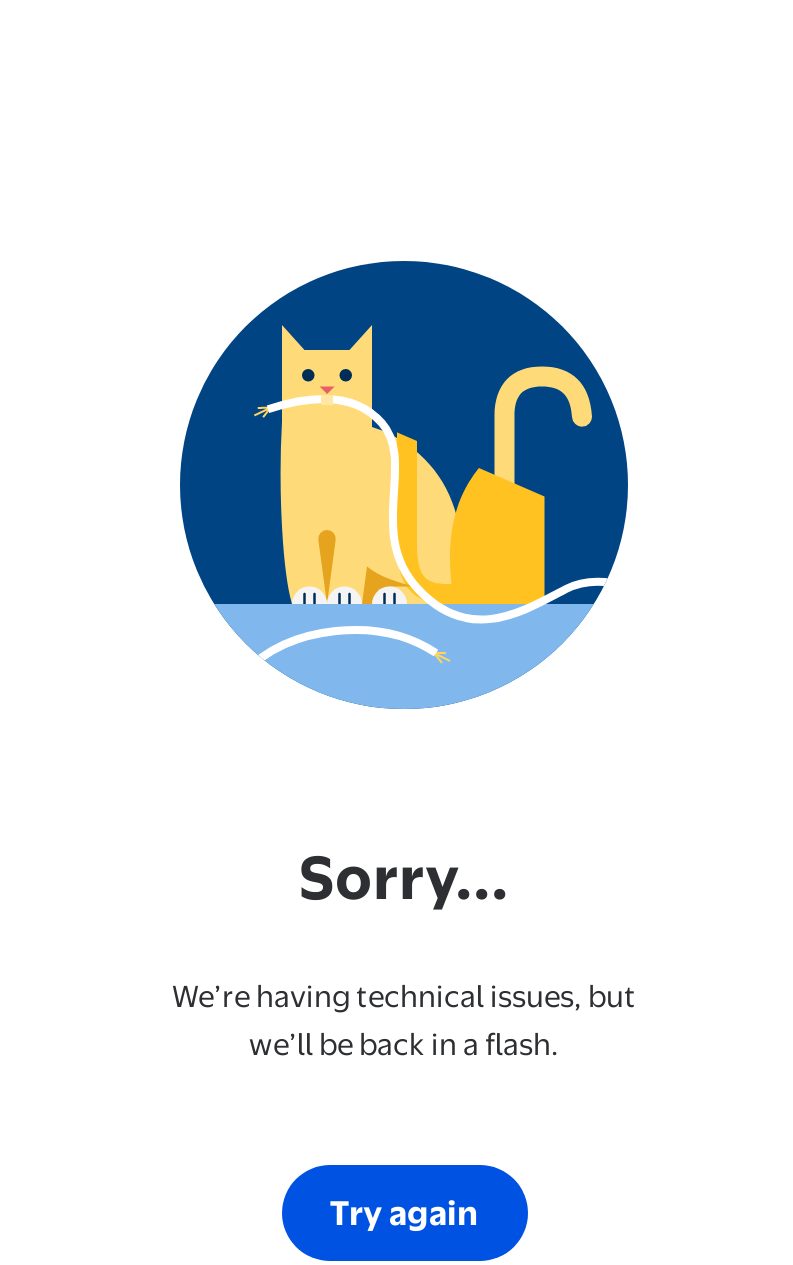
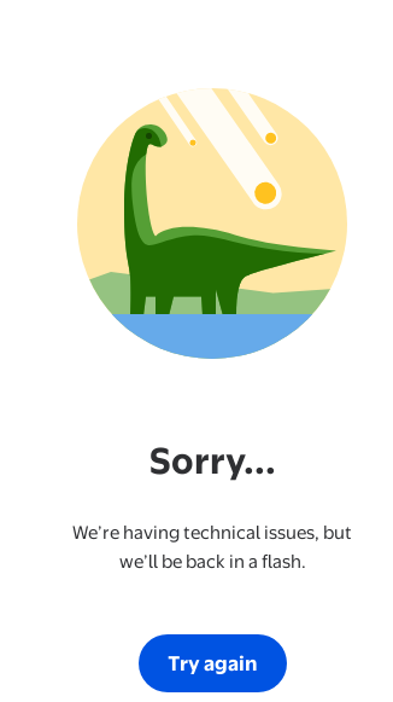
[178,259,630,665] [image] -> [77,88,347,331] [image]

